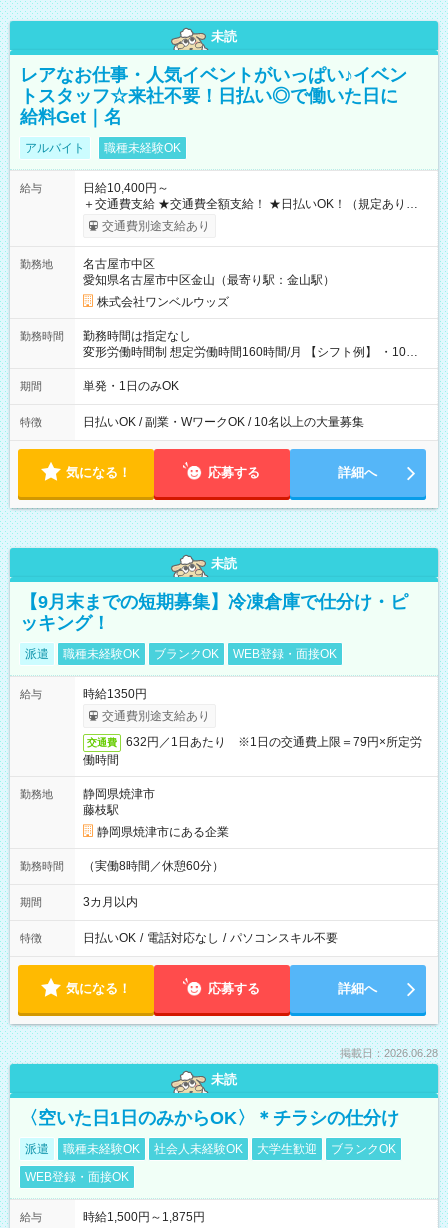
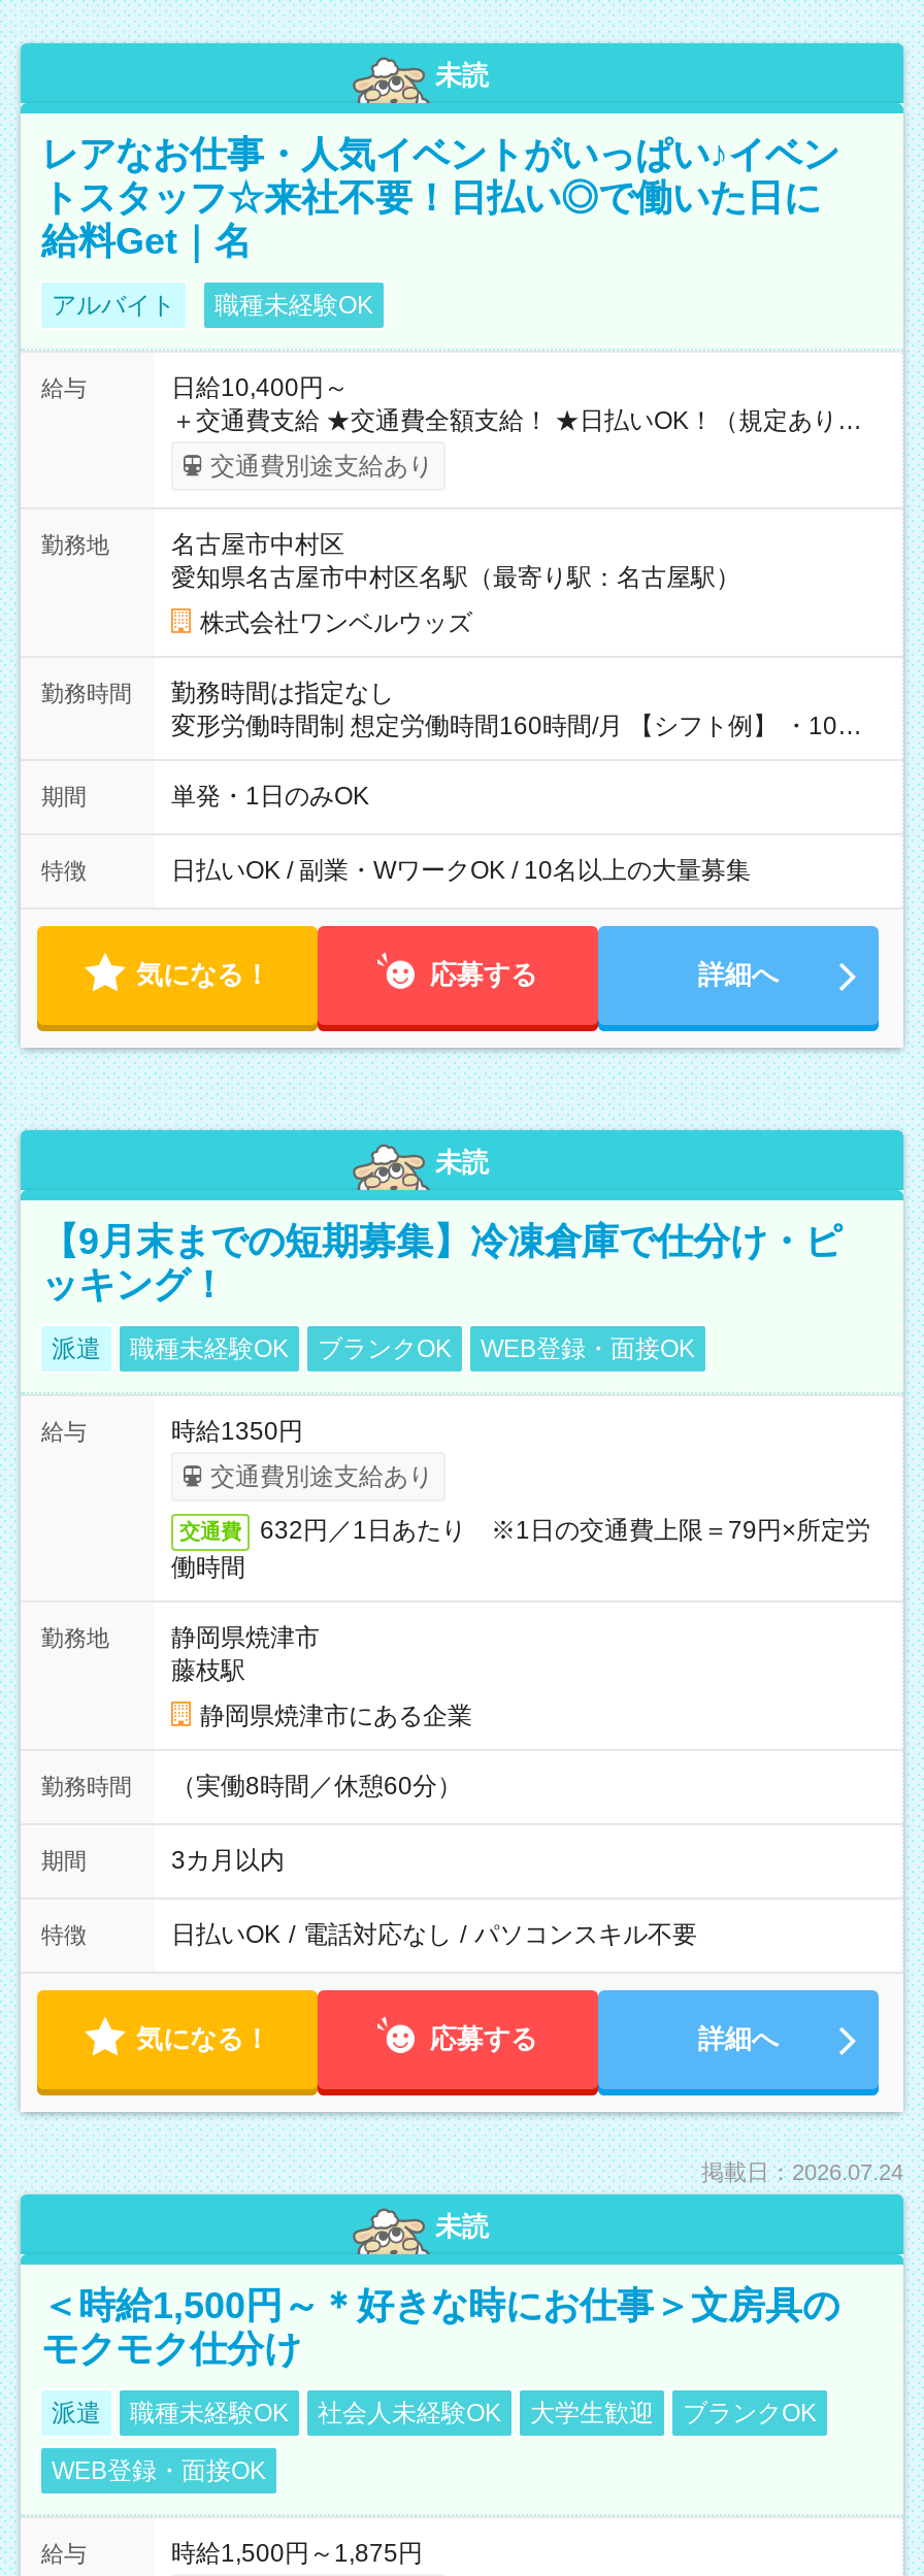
[83,257,335,287] 名古屋市中区 | 愛知県名古屋市中区金山（最寄り駅：金山駅） -> [171,530,740,592] 名古屋市中村区 | 愛知県名古屋市中村区名駅（最寄り駅：名古屋駅）
[340,1047,438,1059] 掲載日：2026.06.28 -> [701,2159,903,2184] 掲載日：2026.07.24
[20,1108,399,1128] 〈空いた日1日のみからOK〉＊チラシの仕分け -> [41,2285,839,2370] ＜時給1,500円～＊好きな時にお仕事＞文房具の | モクモク仕分け

